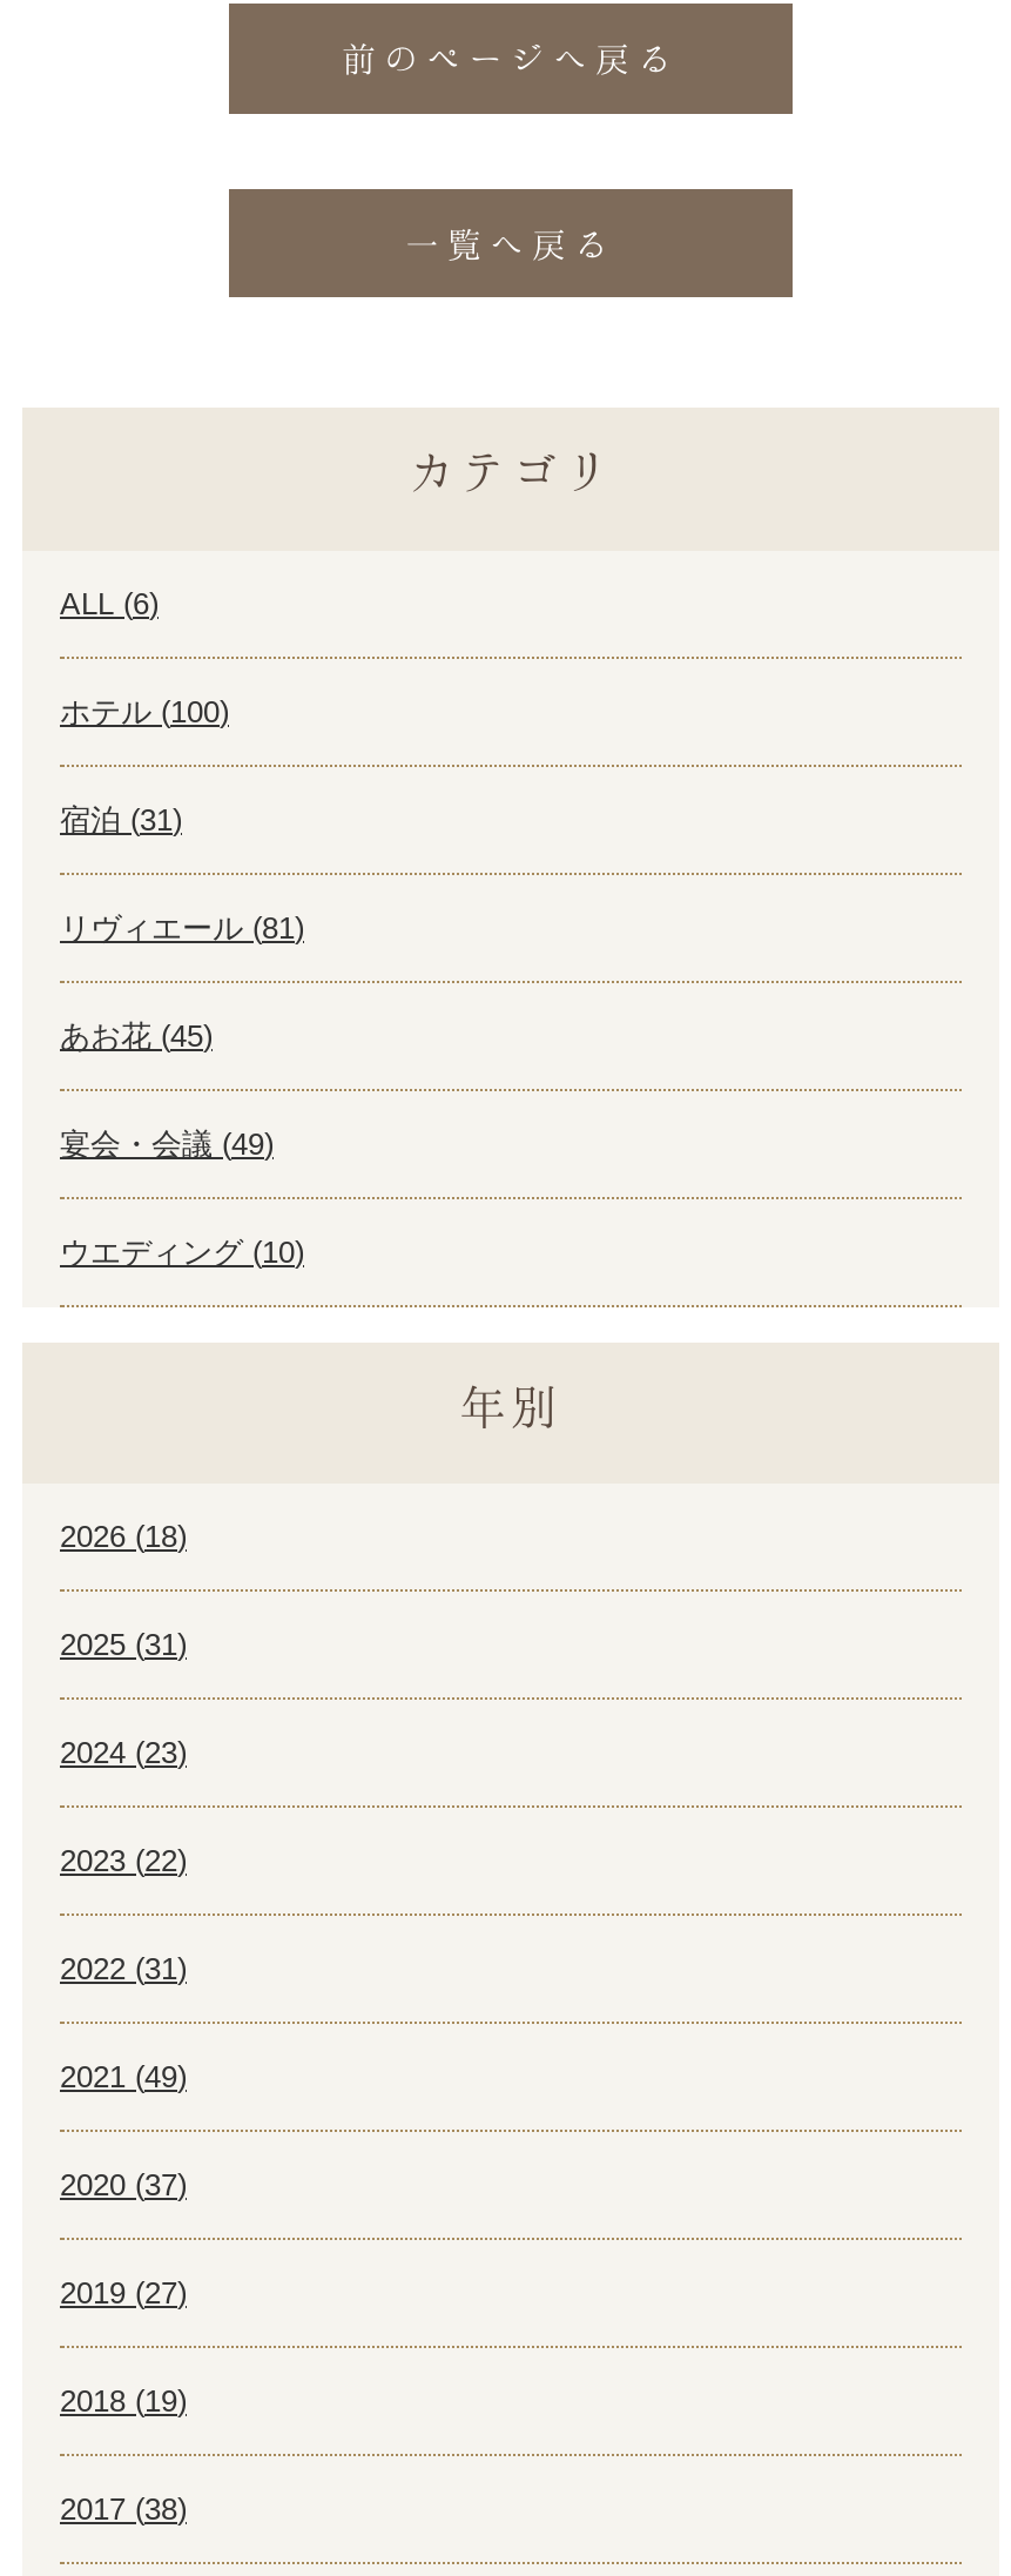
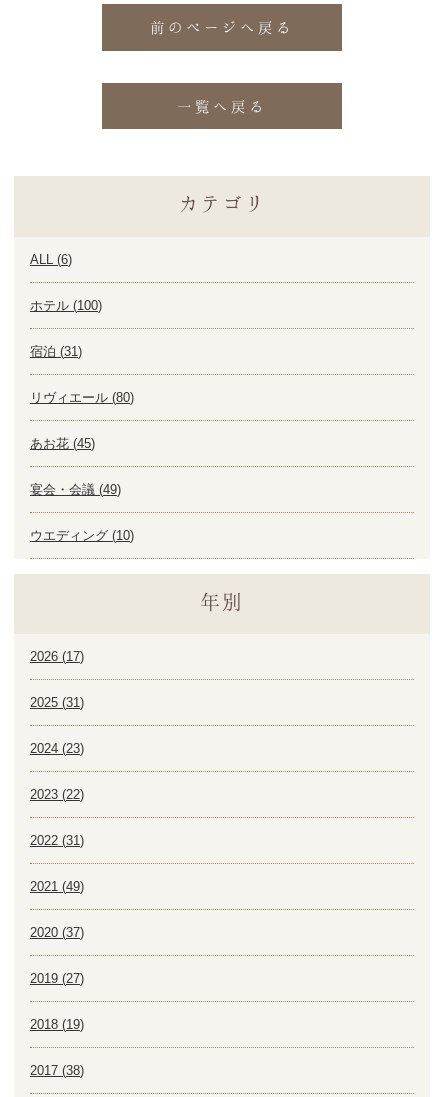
[60,909,304,944] リヴィエール (81) -> [30,389,134,404] リヴィエール (80)
[60,1519,187,1554] 2026 (18) -> [30,649,84,664] 2026 (17)

